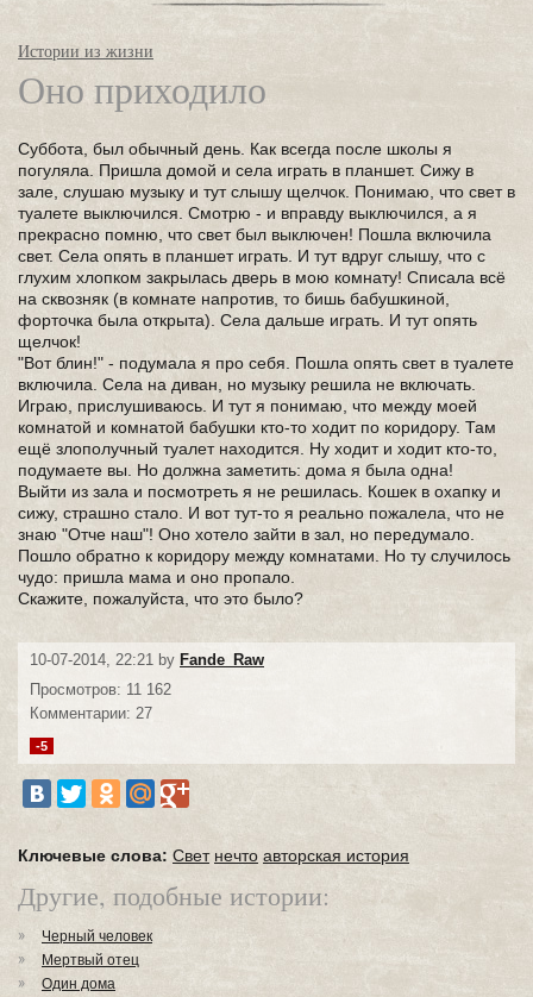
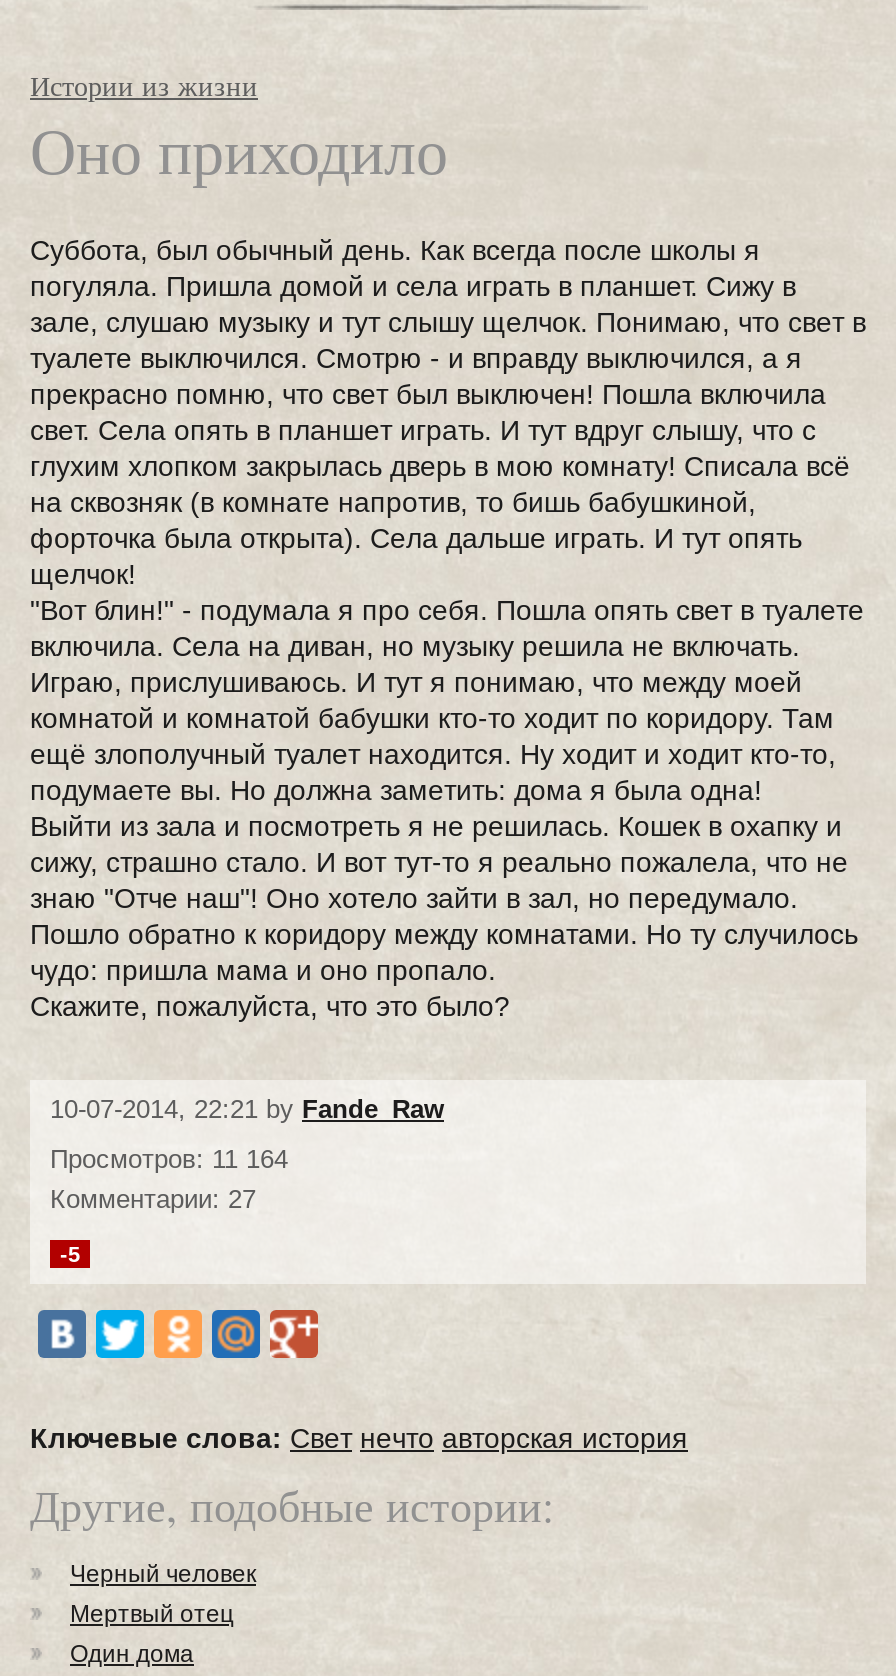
[30,681,171,698] Просмотров: 11 162 -> [50,1144,288,1174] Просмотров: 11 164

